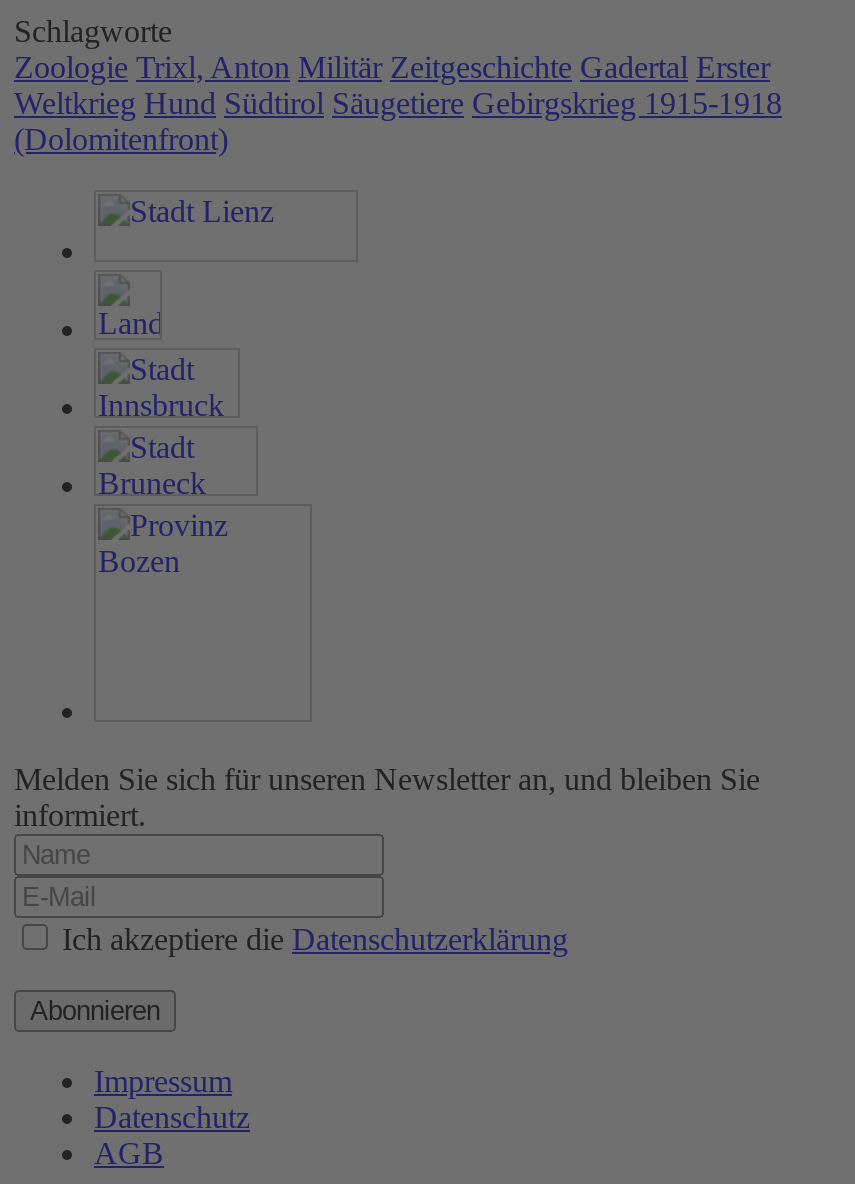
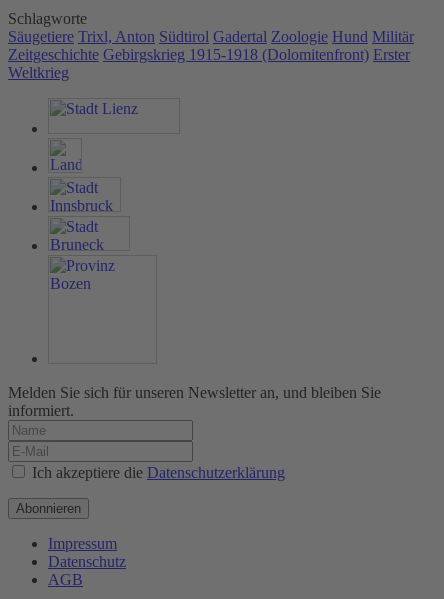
[14,50,782,156] Zoologie Trixl, Anton Militär Zeitgeschichte Gadertal Erster | Weltkrieg Hund Südtirol Säugetiere Gebirgskrieg 1915-1918 | (Dolomitenfront) -> [8,28,414,81] Säugetiere Trixl, Anton Südtirol Gadertal Zoologie Hund Militär | Zeitgeschichte Gebirgskrieg 1915-1918 (Dolomitenfront) Erster | Weltkrieg

